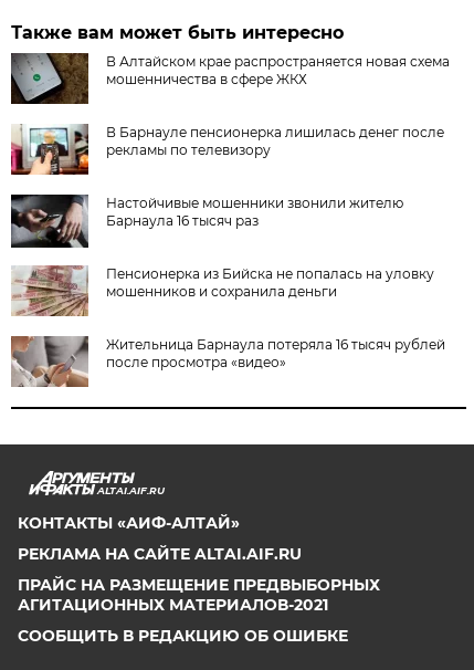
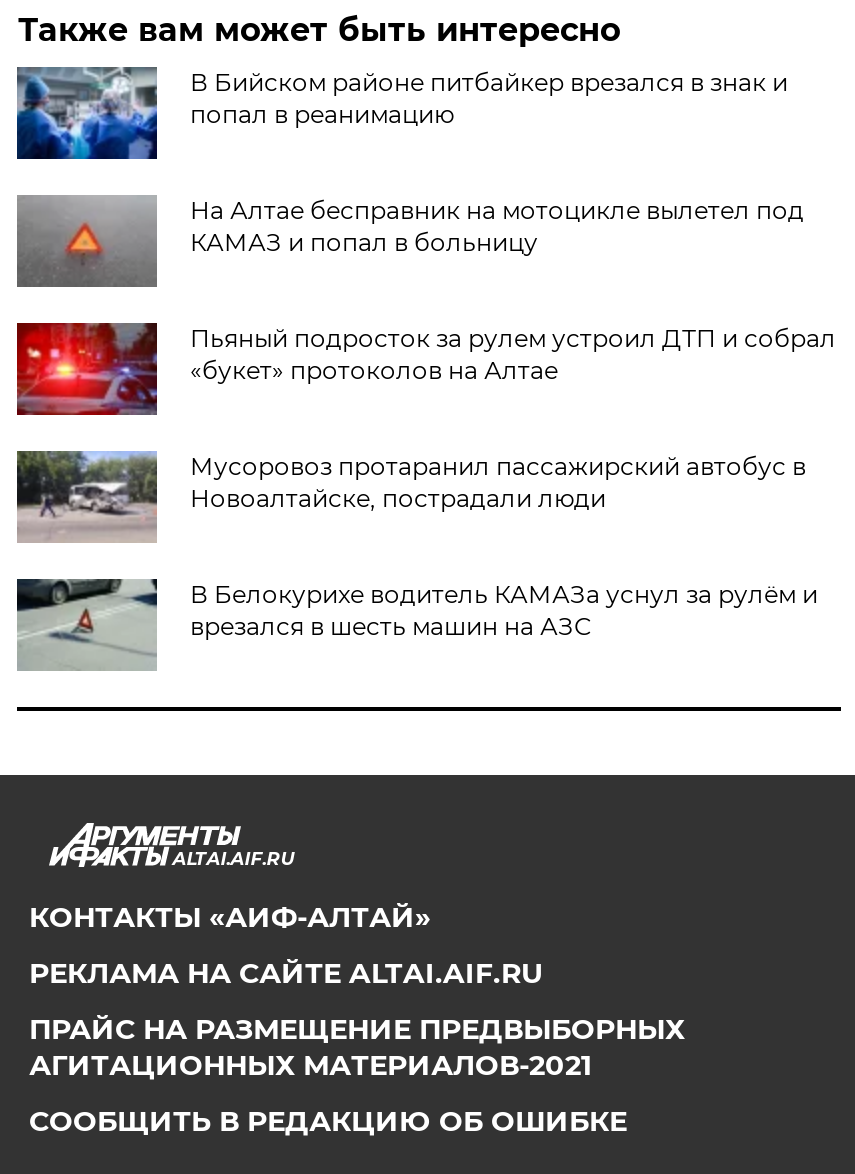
[10,52,450,105] [image] | В Алтайском крае распространяется новая схема | мошенничества в сфере ЖКХ -> [15,65,788,161] [image] | В Бийском районе питбайкер врезался в знак и | попал в реанимацию
[10,124,445,176] [image] | В Барнауле пенсионерка лишилась денег после | рекламы по телевизору -> [15,193,804,289] [image] | На Алтае бесправник на мотоцикле вылетел под | КАМАЗ и попал в больницу
[10,193,404,249] [image] | Настойчивые мошенники звонили жителю | Барнаула 16 тысяч раз -> [15,321,836,419] [image] | Пьяный подросток за рулем устроил ДТП и собрал | «букет» протоколов на Алтае
[11,264,435,316] [image] | Пенсионерка из Бийска не попалась на уловку | мошенников и сохранила деньги -> [15,449,806,541] [image] | Мусоровоз протаранил пассажирский автобус в | Новоалтайске, пострадали люди
[10,335,446,387] [image] | Жительница Барнаула потеряла 16 тысяч рублей | после просмотра «видео» -> [15,577,818,671] [image] | В Белокурихе водитель КАМАЗа уснул за рулём и | врезался в шесть машин на АЗС

